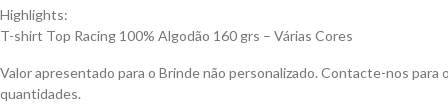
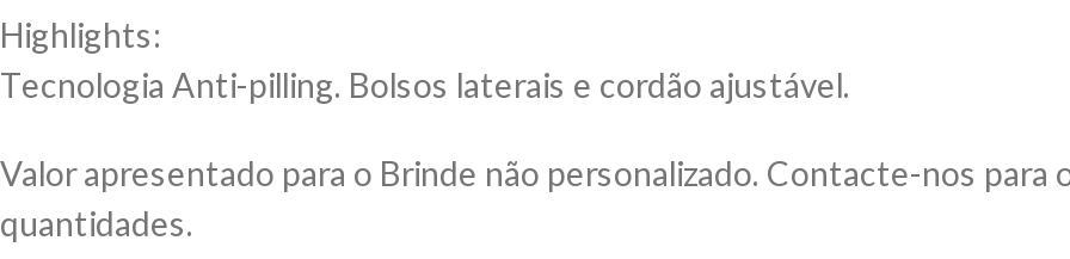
[0,26,353,43] T-shirt Top Racing 100% Algodão 160 grs – Várias Cores -> [0,63,850,104] Tecnologia Anti-pilling. Bolsos laterais e cordão ajustável.

